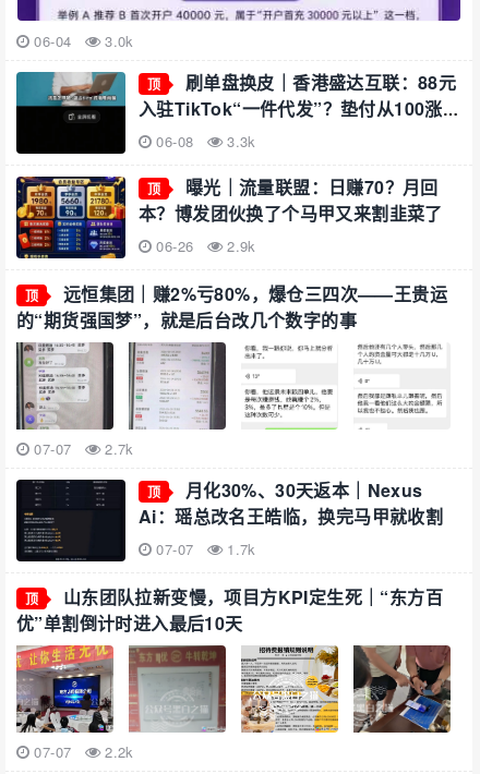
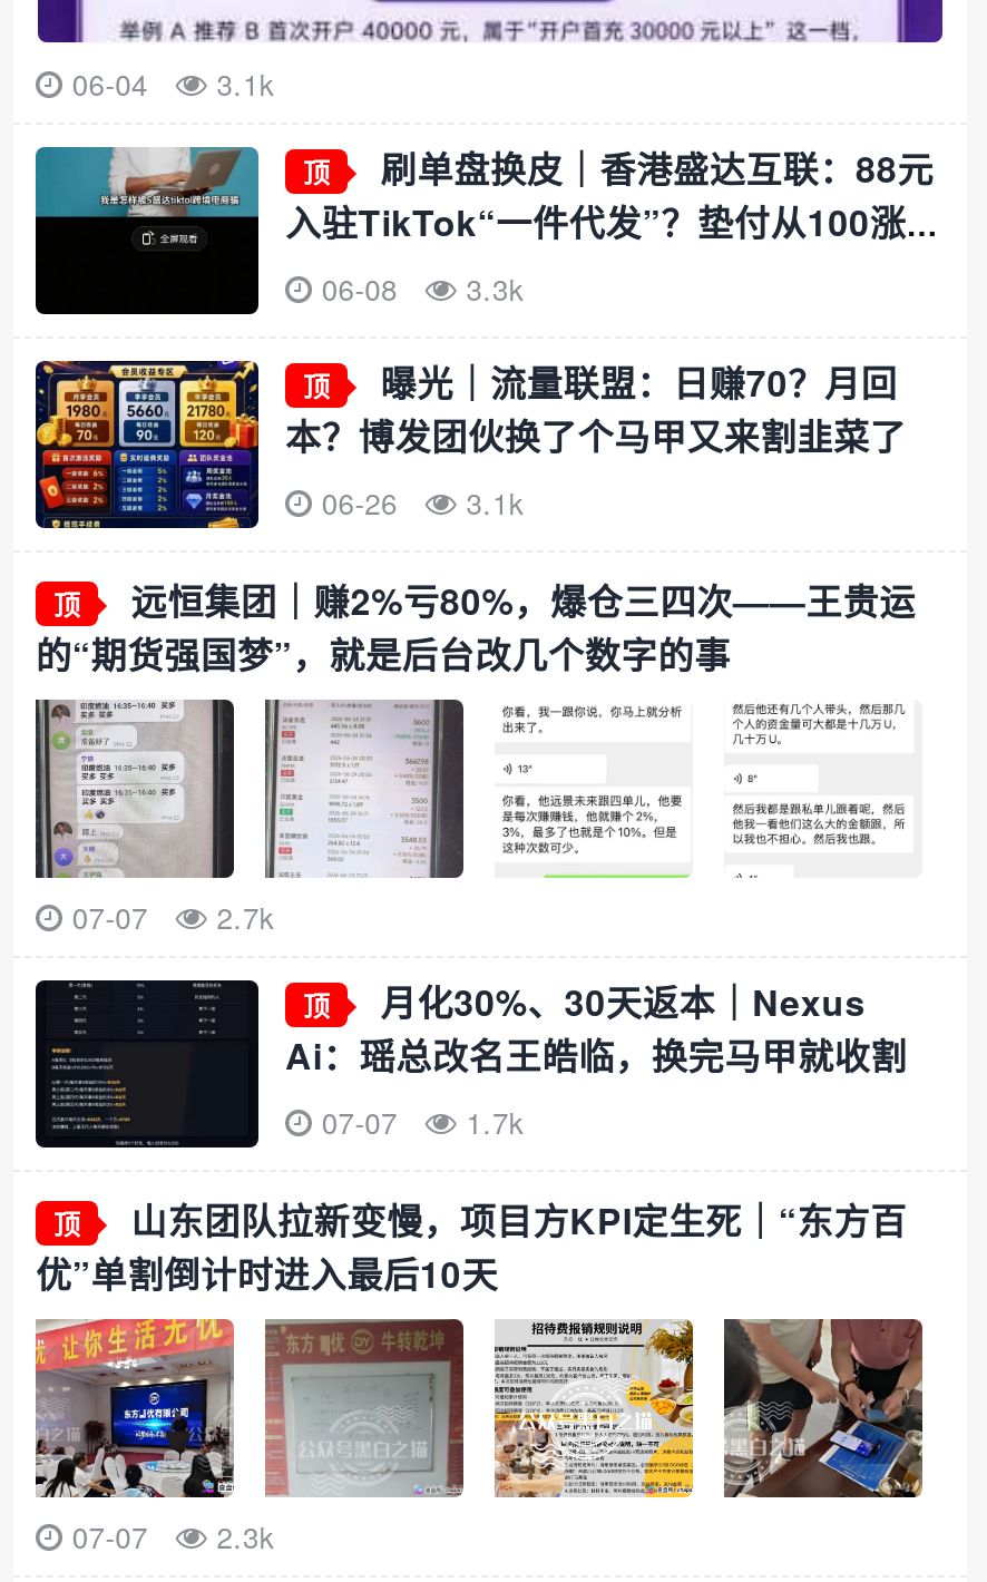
[34,31,134,51] 06-04 3.0k -> [72,63,276,105] 06-04 3.1k
[156,236,256,256] 06-26 2.9k -> [322,482,525,524] 06-26 3.1k
[34,742,134,762] 07-07 2.2k -> [72,1516,276,1558] 07-07 2.3k

